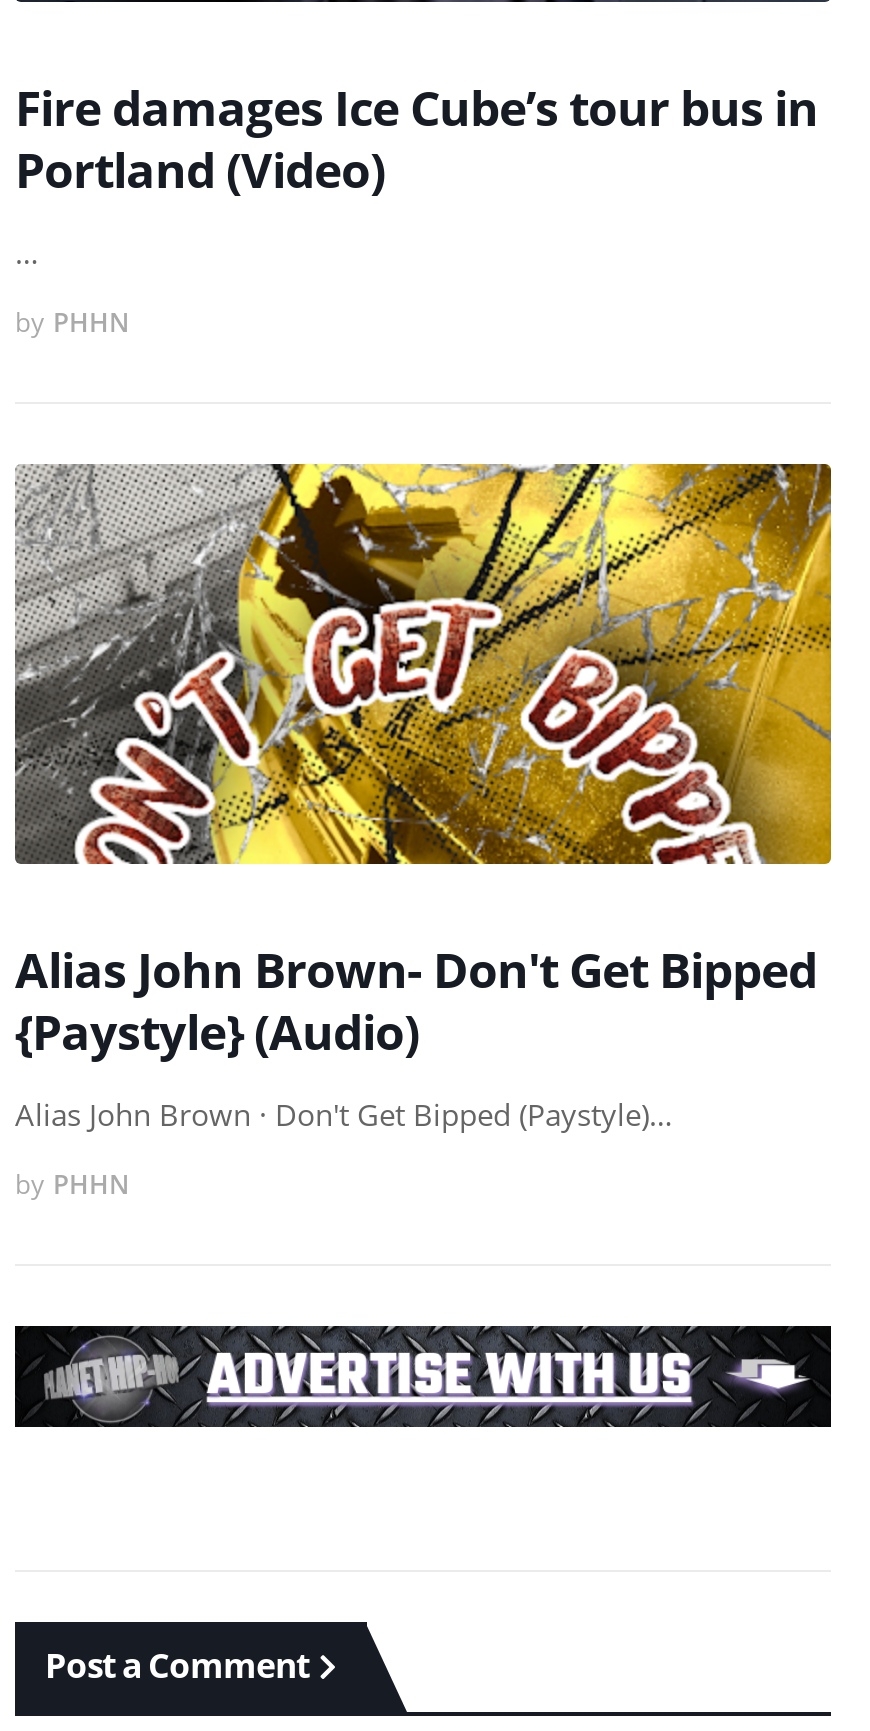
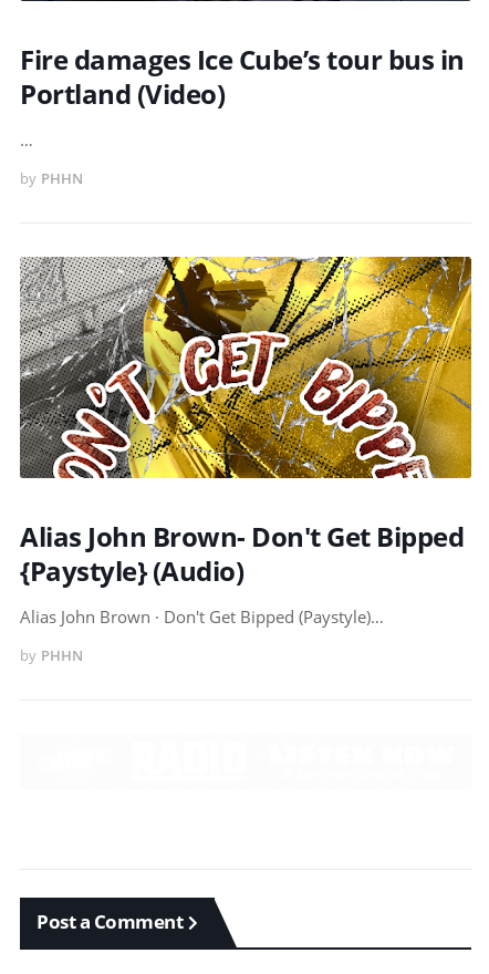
[13,1324,833,1430] [image] -> none

